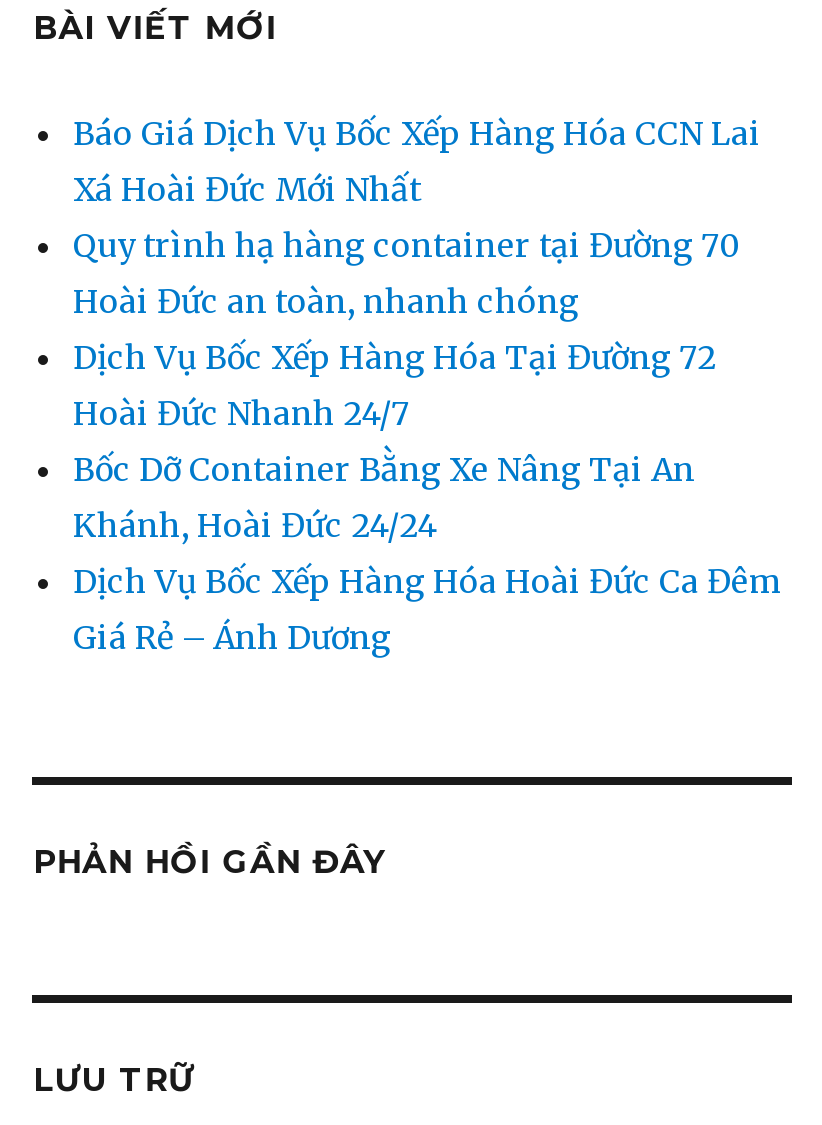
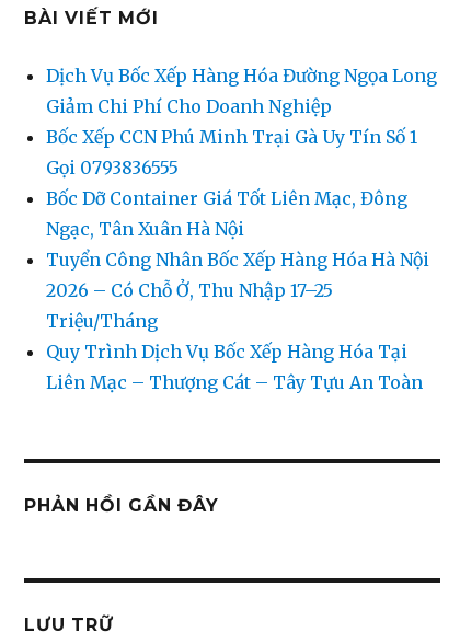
[73,112,781,656] Báo Giá Dịch Vụ Bốc Xếp Hàng Hóa CCN Lai | Xá Hoài Đức Mới Nhất | Quy trình hạ hàng container tại Đường 70 | Hoài Đức an toàn, nhanh chóng | Dịch Vụ Bốc Xếp Hàng Hóa Tại Đường 72 | Hoài Đức Nhanh 24/7 | Bốc Dỡ Container Bằng Xe Nâng Tại An | Khánh, Hoài Đức 24/24 | Dịch Vụ Bốc Xếp Hàng Hóa Hoài Đức Ca Đêm | Giá Rẻ – Ánh Dương -> [47,64,438,393] Dịch Vụ Bốc Xếp Hàng Hóa Đường Ngọa Long | Giảm Chi Phí Cho Doanh Nghiệp | Bốc Xếp CCN Phú Minh Trại Gà Uy Tín Số 1 | Gọi 0793836555 | Bốc Dỡ Container Giá Tốt Liên Mạc, Đông | Ngạc, Tân Xuân Hà Nội | Tuyển Công Nhân Bốc Xếp Hàng Hóa Hà Nội | 2026 – Có Chỗ Ở, Thu Nhập 17–25 | Triệu/Tháng | Quy Trình Dịch Vụ Bốc Xếp Hàng Hóa Tại | Liên Mạc – Thượng Cát – Tây Tựu An Toàn

